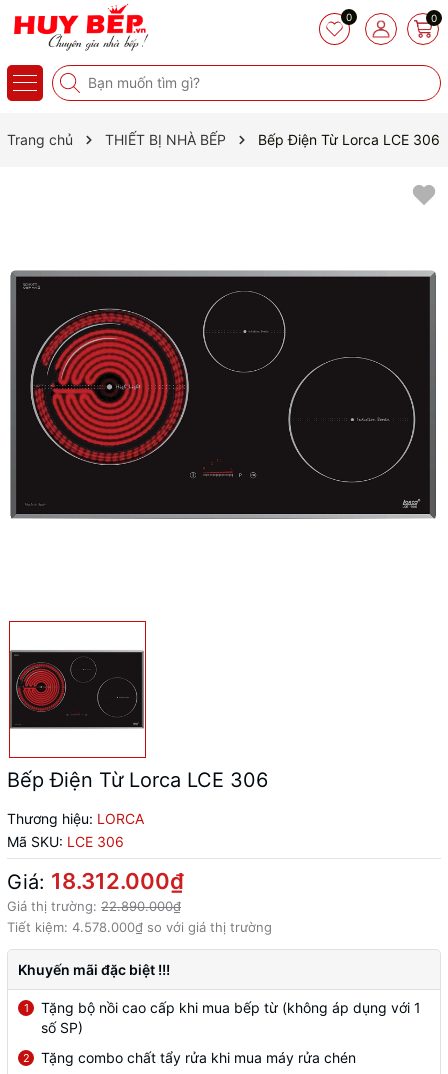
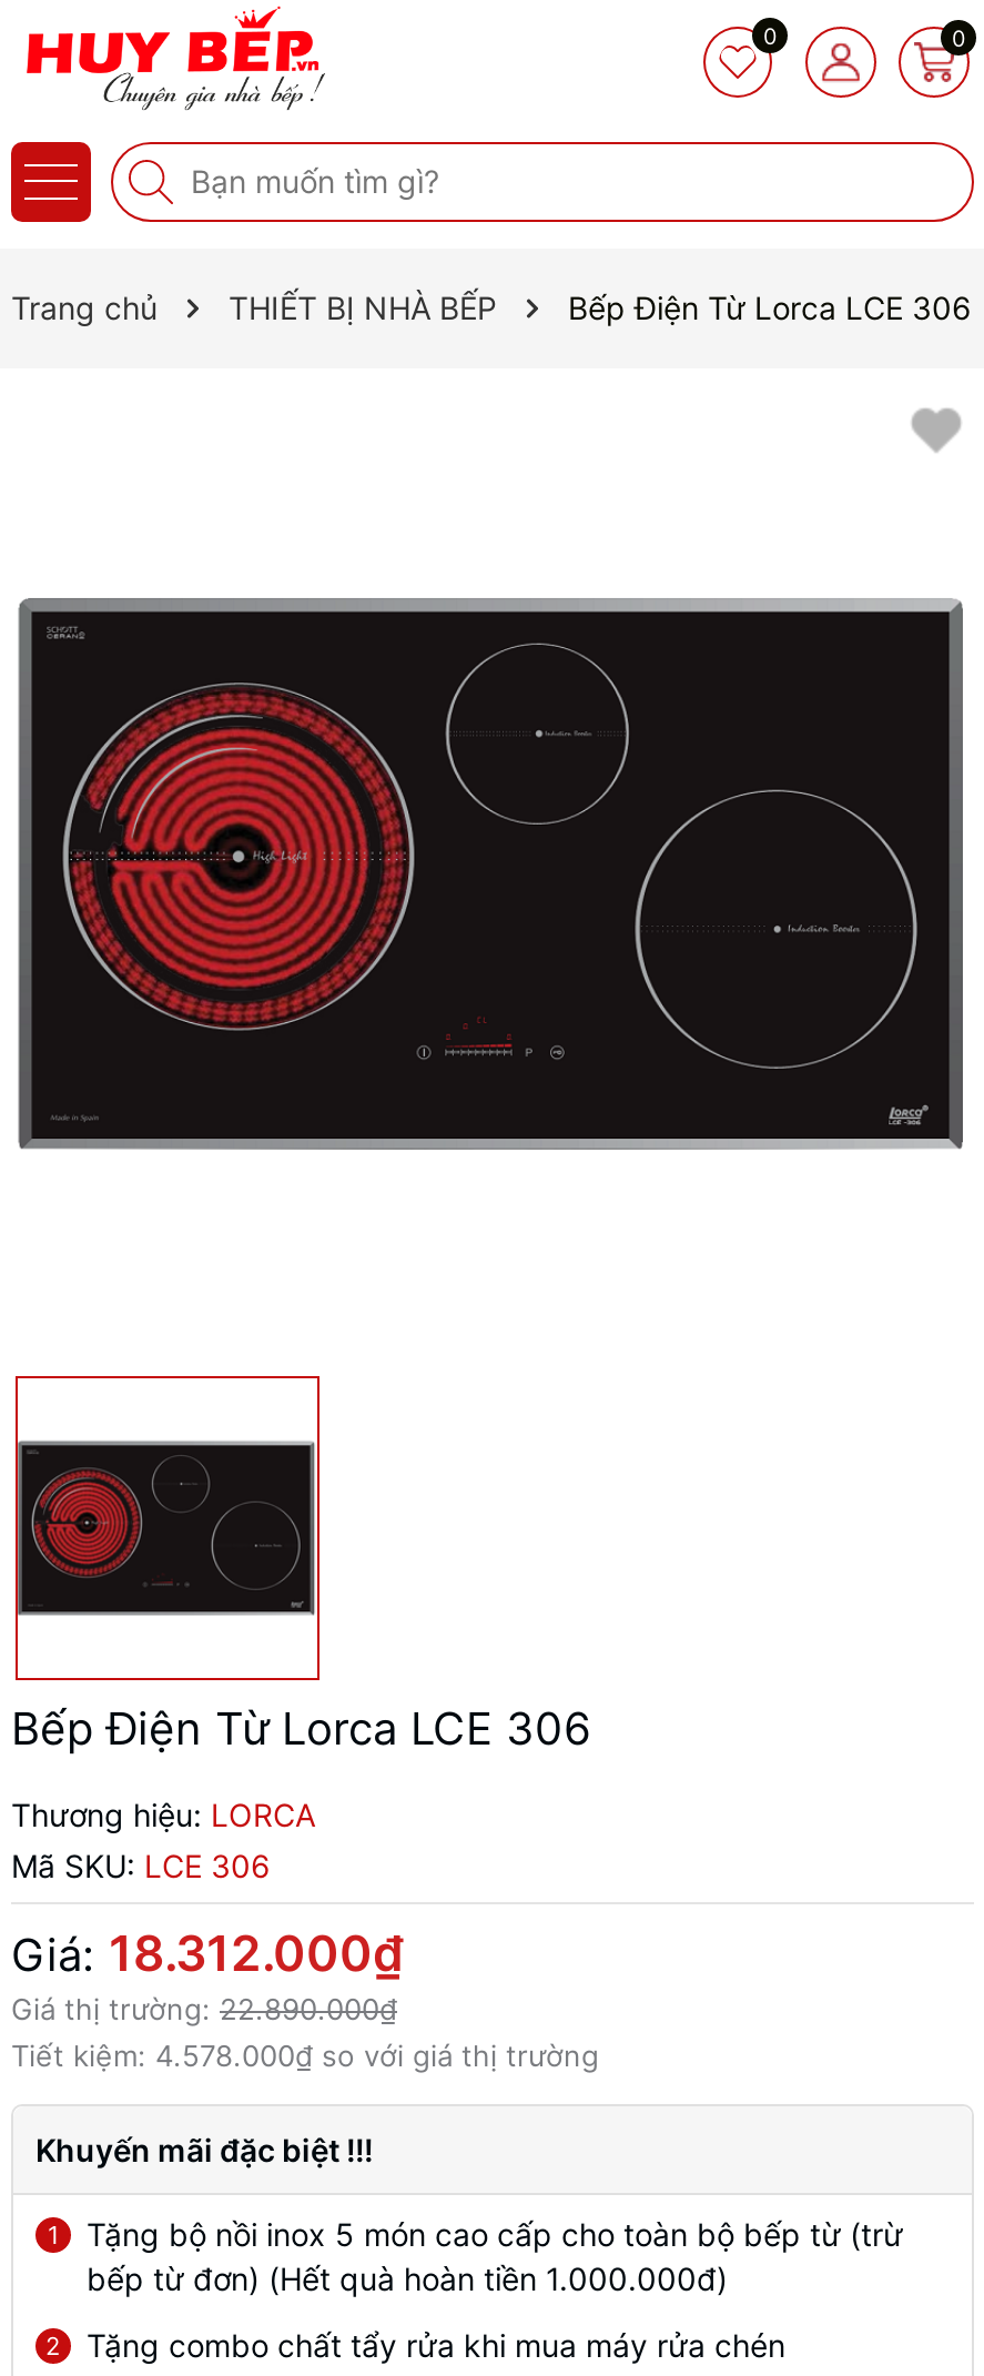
[41,999,421,1036] Tặng bộ nồi cao cấp khi mua bếp từ (không áp dụng với 1 | số SP) -> [87,2214,903,2297] Tặng bộ nồi inox 5 món cao cấp cho toàn bộ bếp từ (trừ | bếp từ đơn) (Hết quà hoàn tiền 1.000.000đ)

